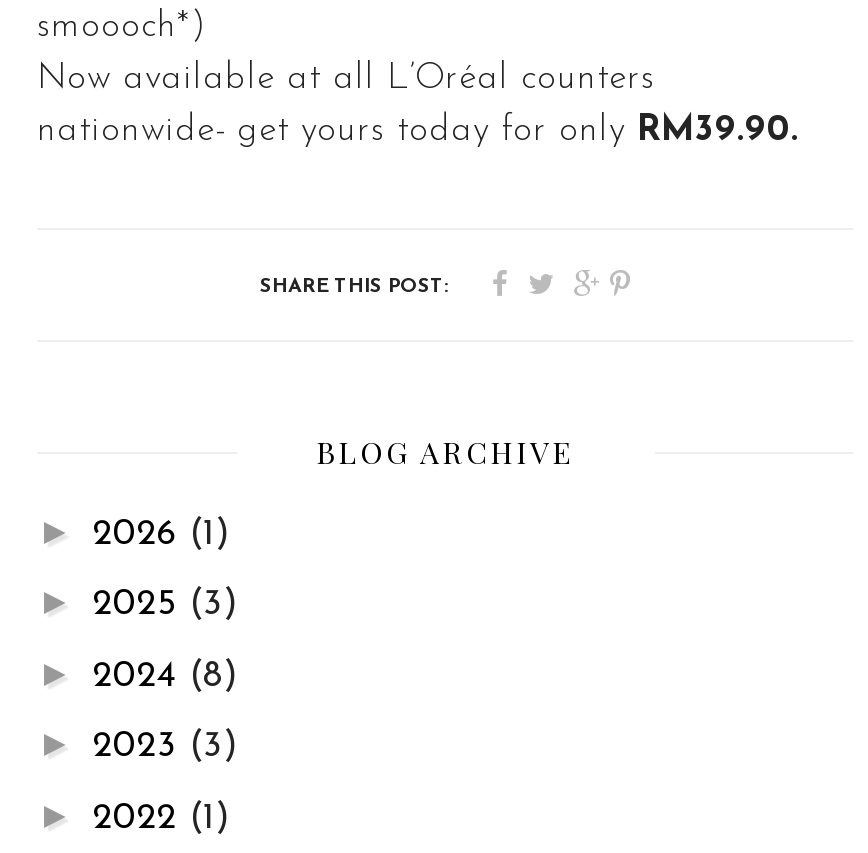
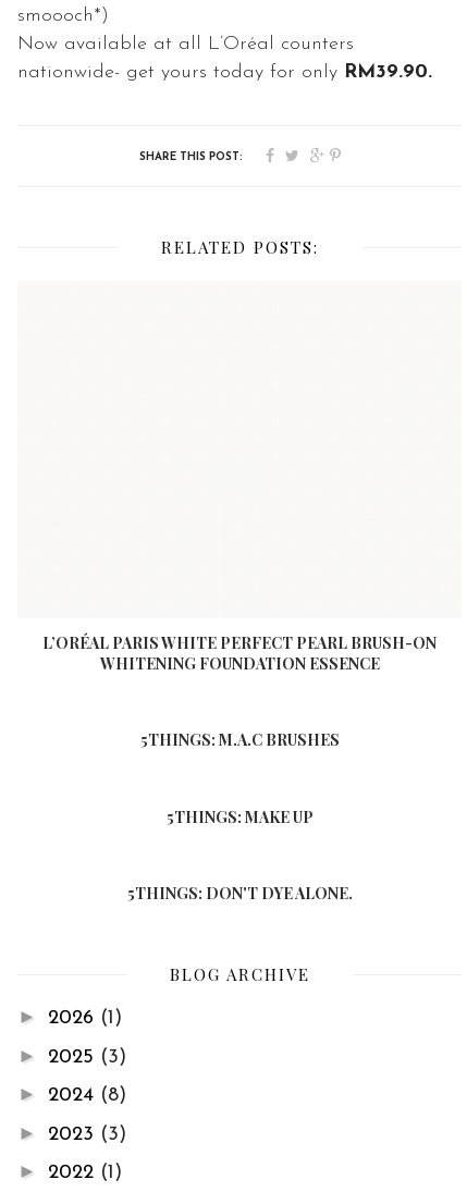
none -> [42,632,437,674] L’ORÉAL PARIS WHITE PERFECT PEARL BRUSH-ON | WHITENING FOUNDATION ESSENCE
none -> [127,883,352,903] 5THINGS: DON'T DYE ALONE.
none -> [140,729,339,750] 5THINGS: M.A.C BRUSHES
none -> [161,236,318,258] RELATED POSTS:
none -> [166,806,313,827] 5THINGS: MAKE UP

